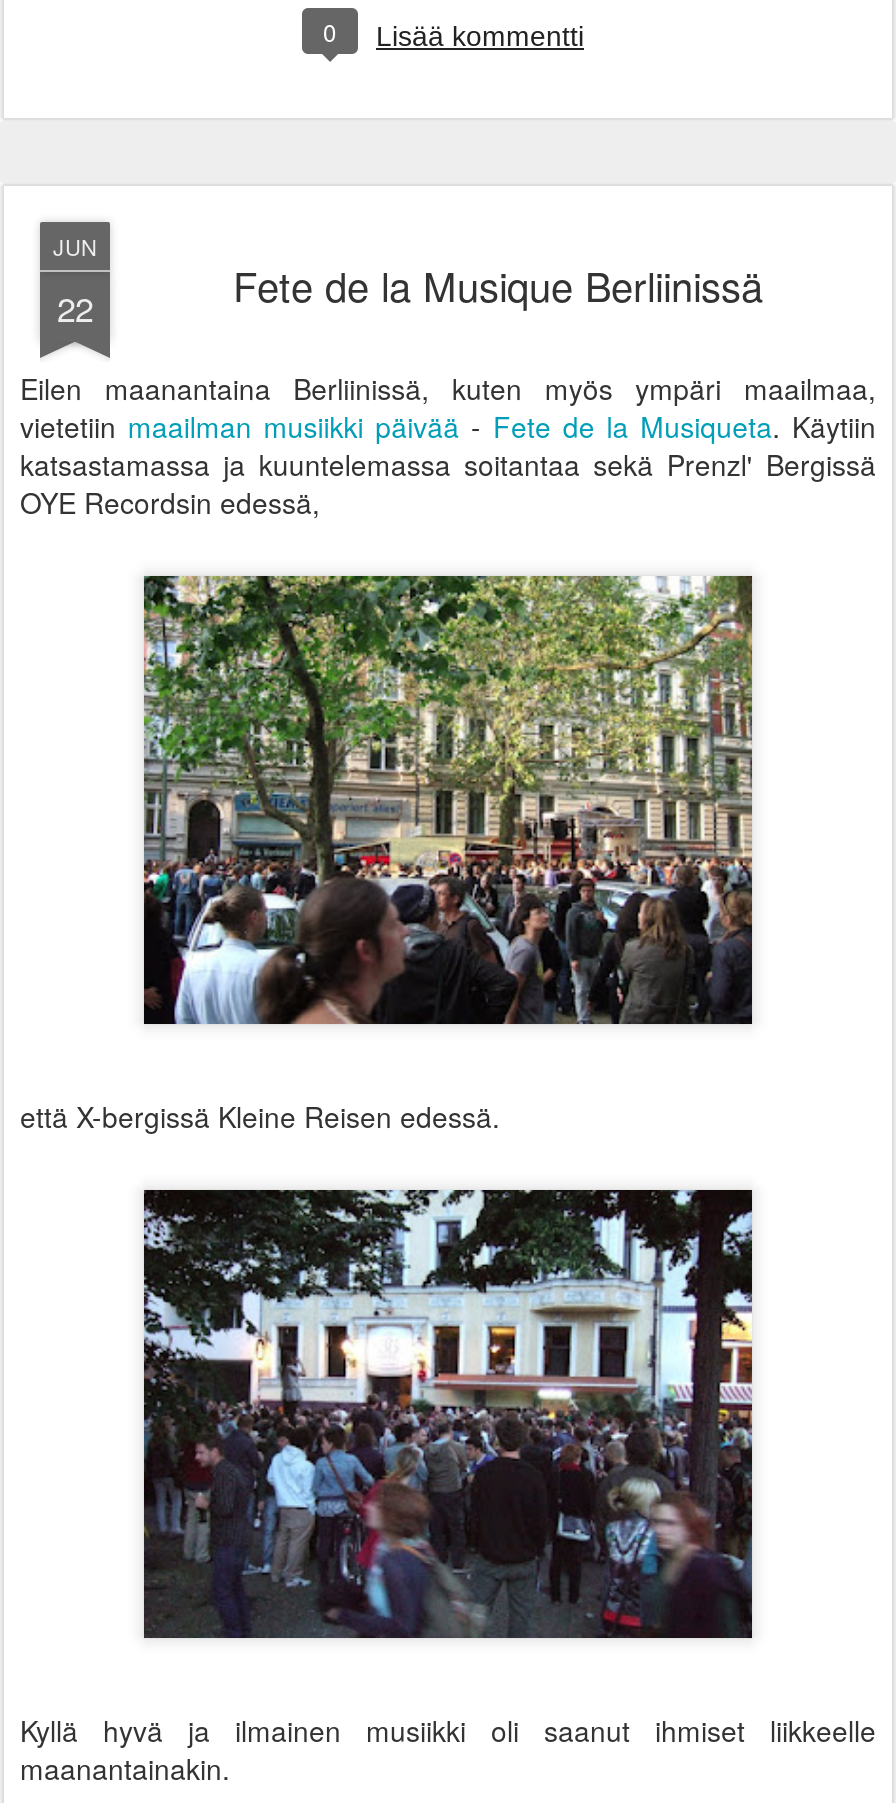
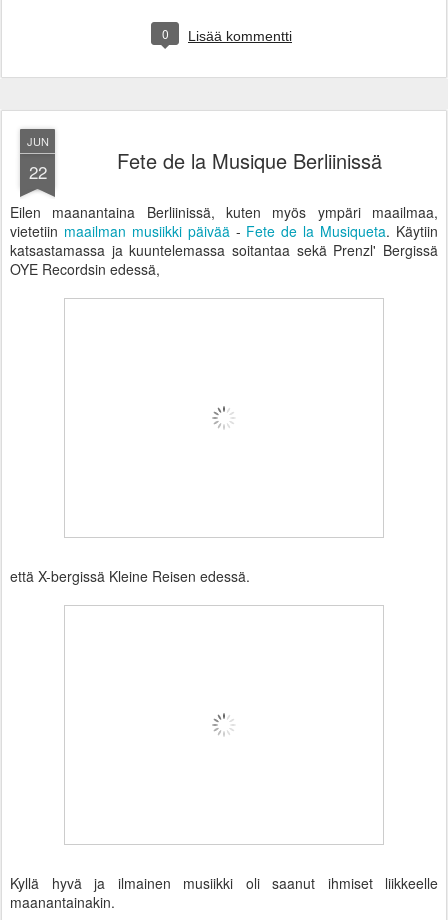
[140,574,754,1028] [image] -> none
[140,1186,756,1640] [image] -> none

